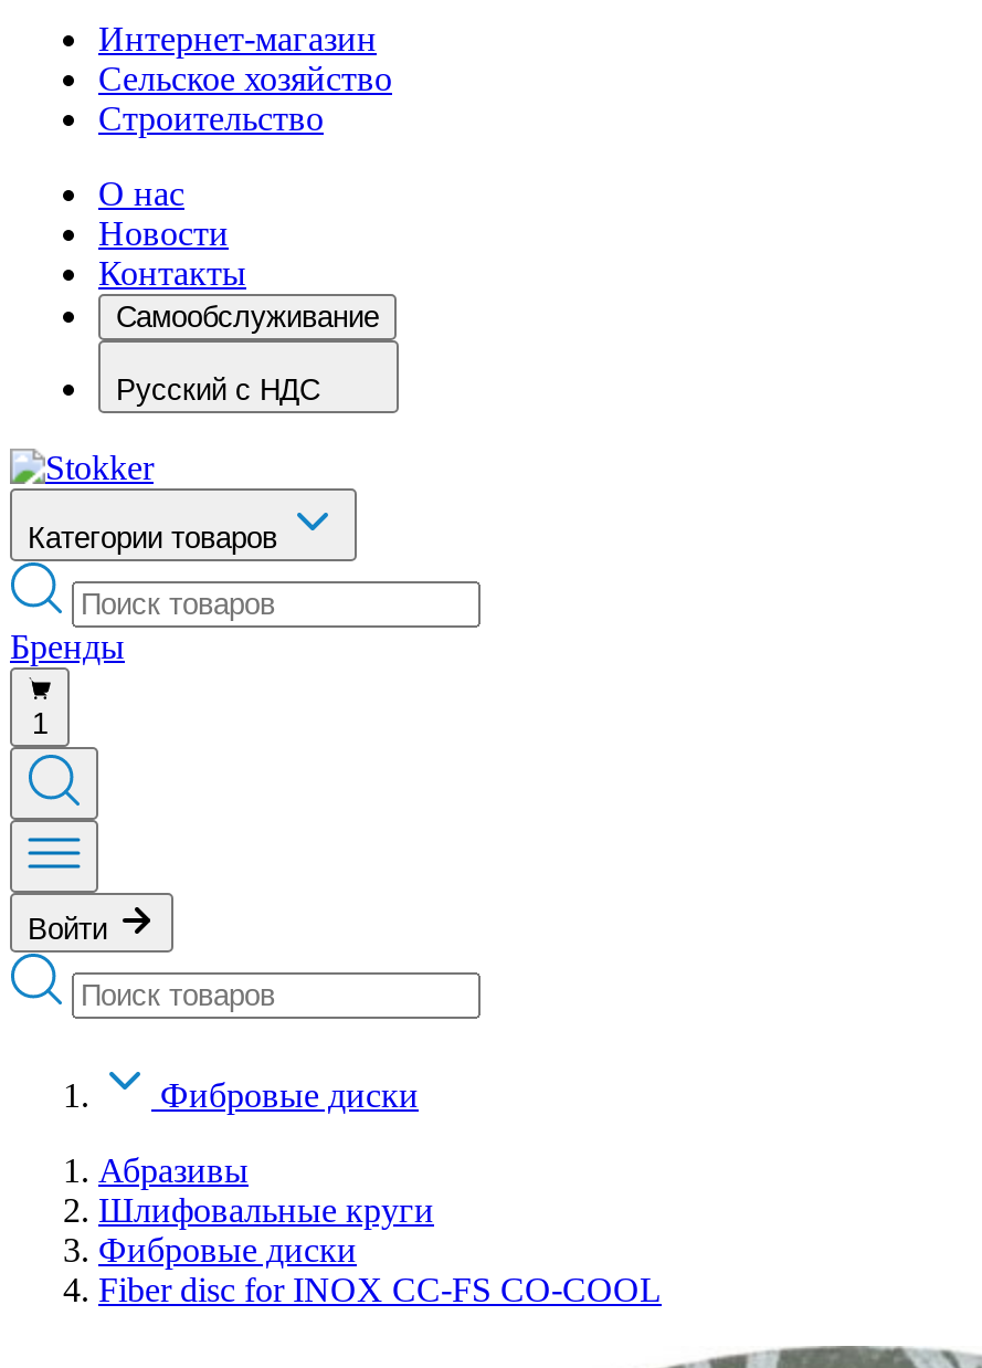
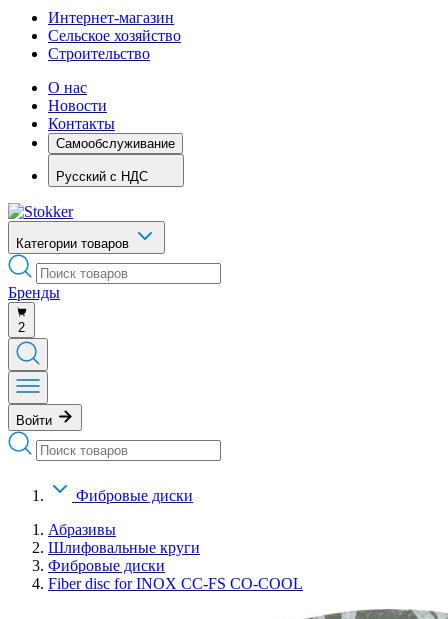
[32,707,47,740] 1 -> [18,320,25,335] 2

